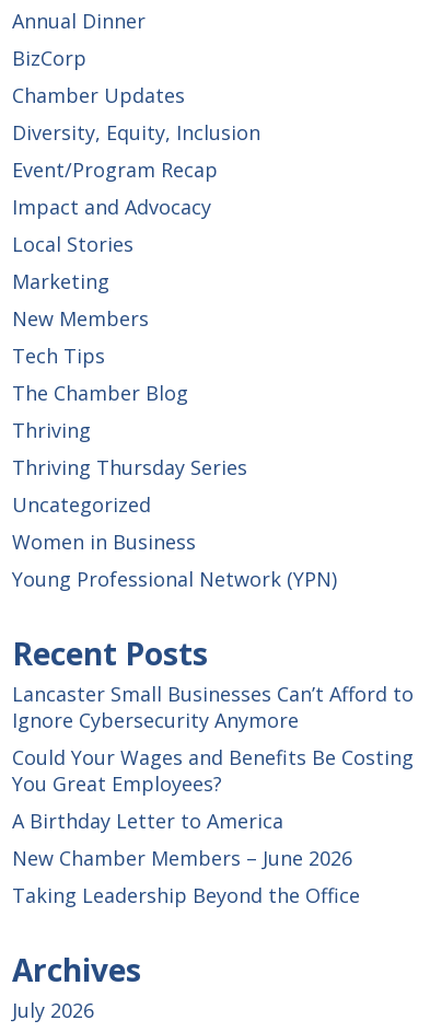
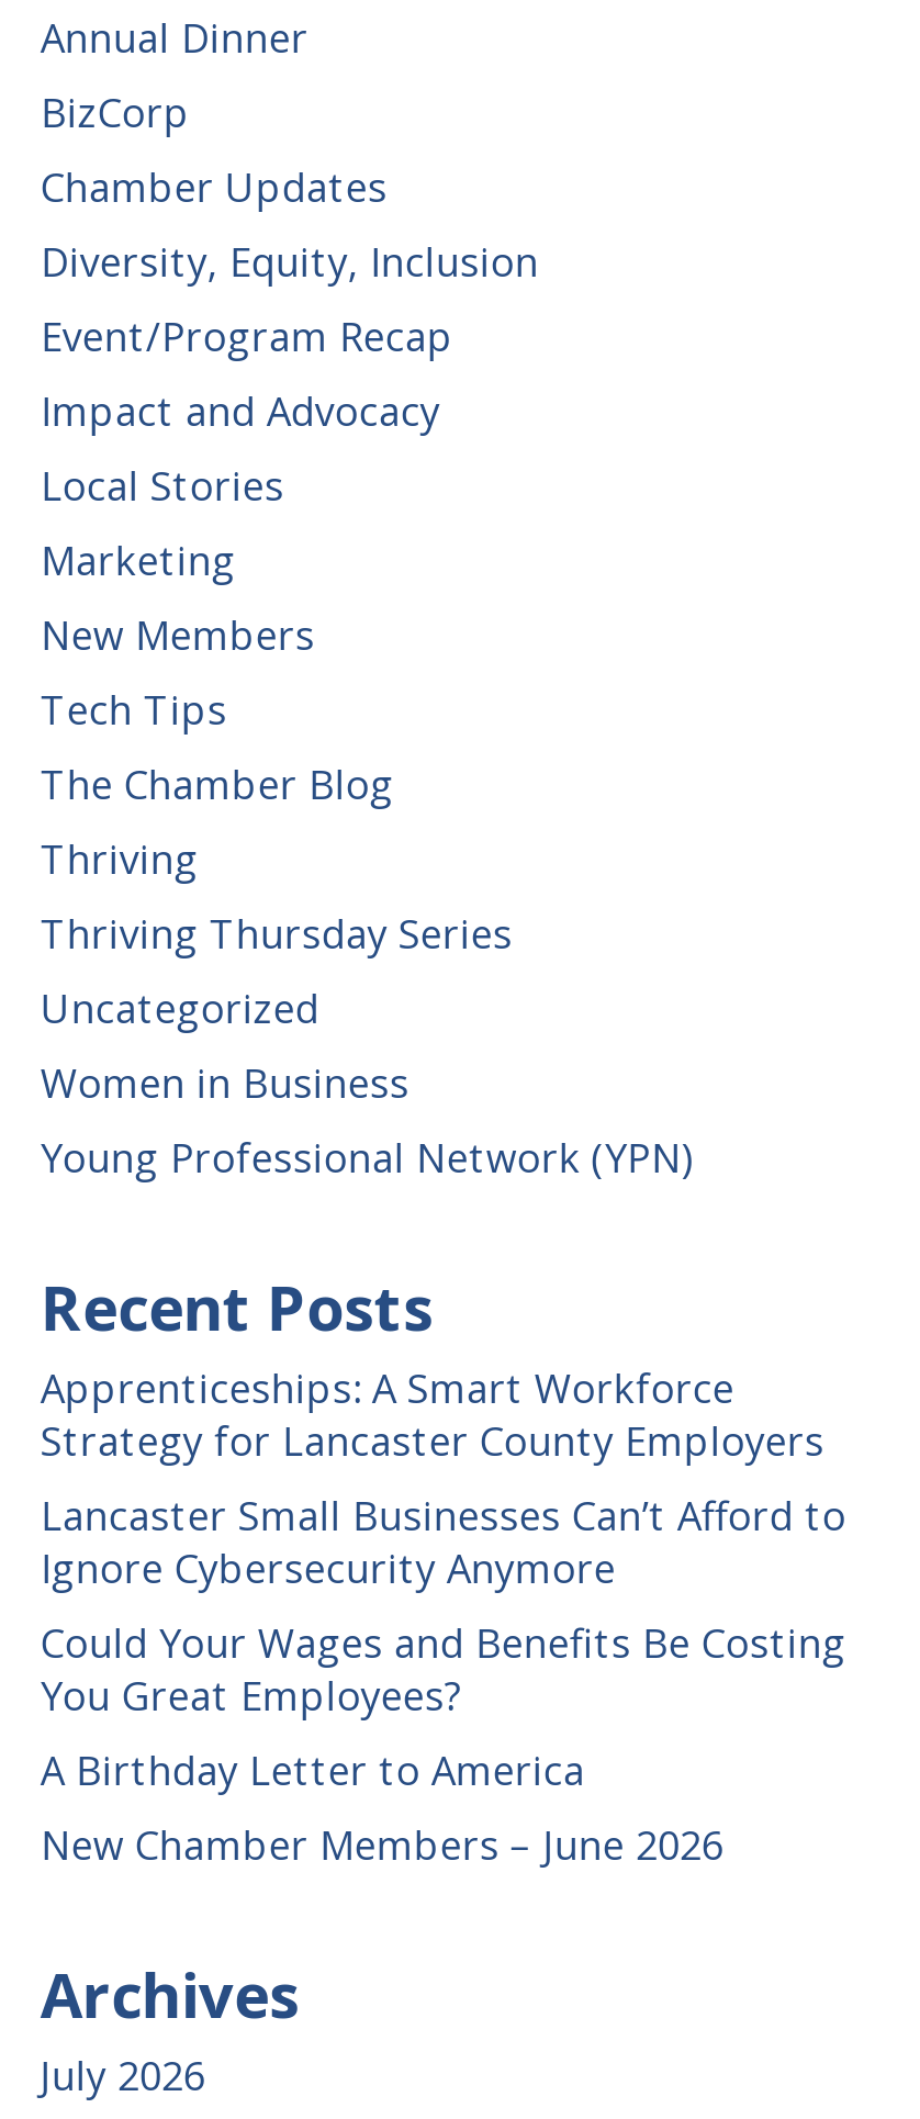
none -> [40,1361,824,1466] Apprenticeships: A Smart Workforce | Strategy for Lancaster County Employers
moved [12,680,413,871] -> [40,1488,846,1870]: Lancaster Small Businesses Can’t Afford to | Ignore Cybersecurity Anymore | Could Your Wages and Benefits Be Costing | You Great Employees? | A Birthday Letter to America | New Chamber Members – June 2026
[12,882,360,908] Taking Leadership Beyond the Office -> none

